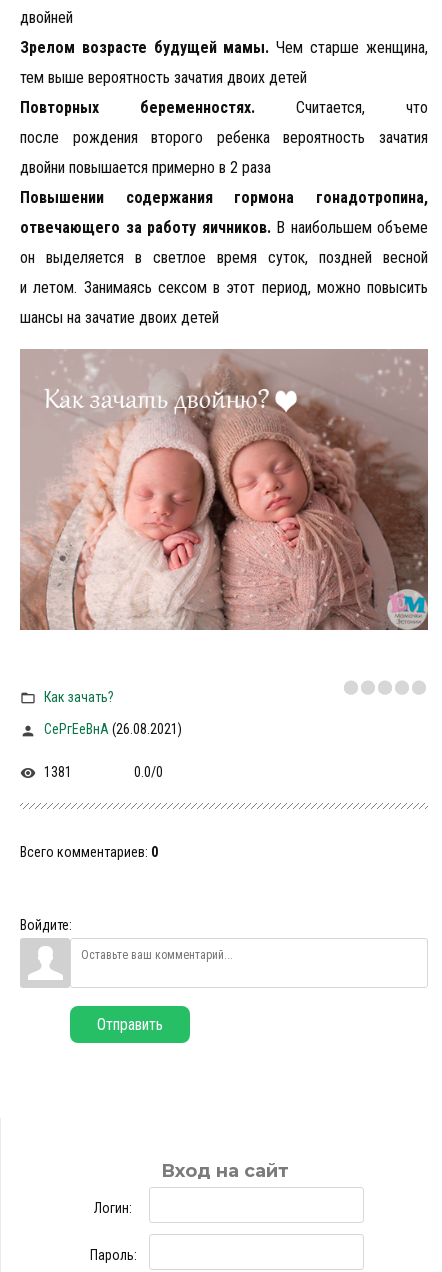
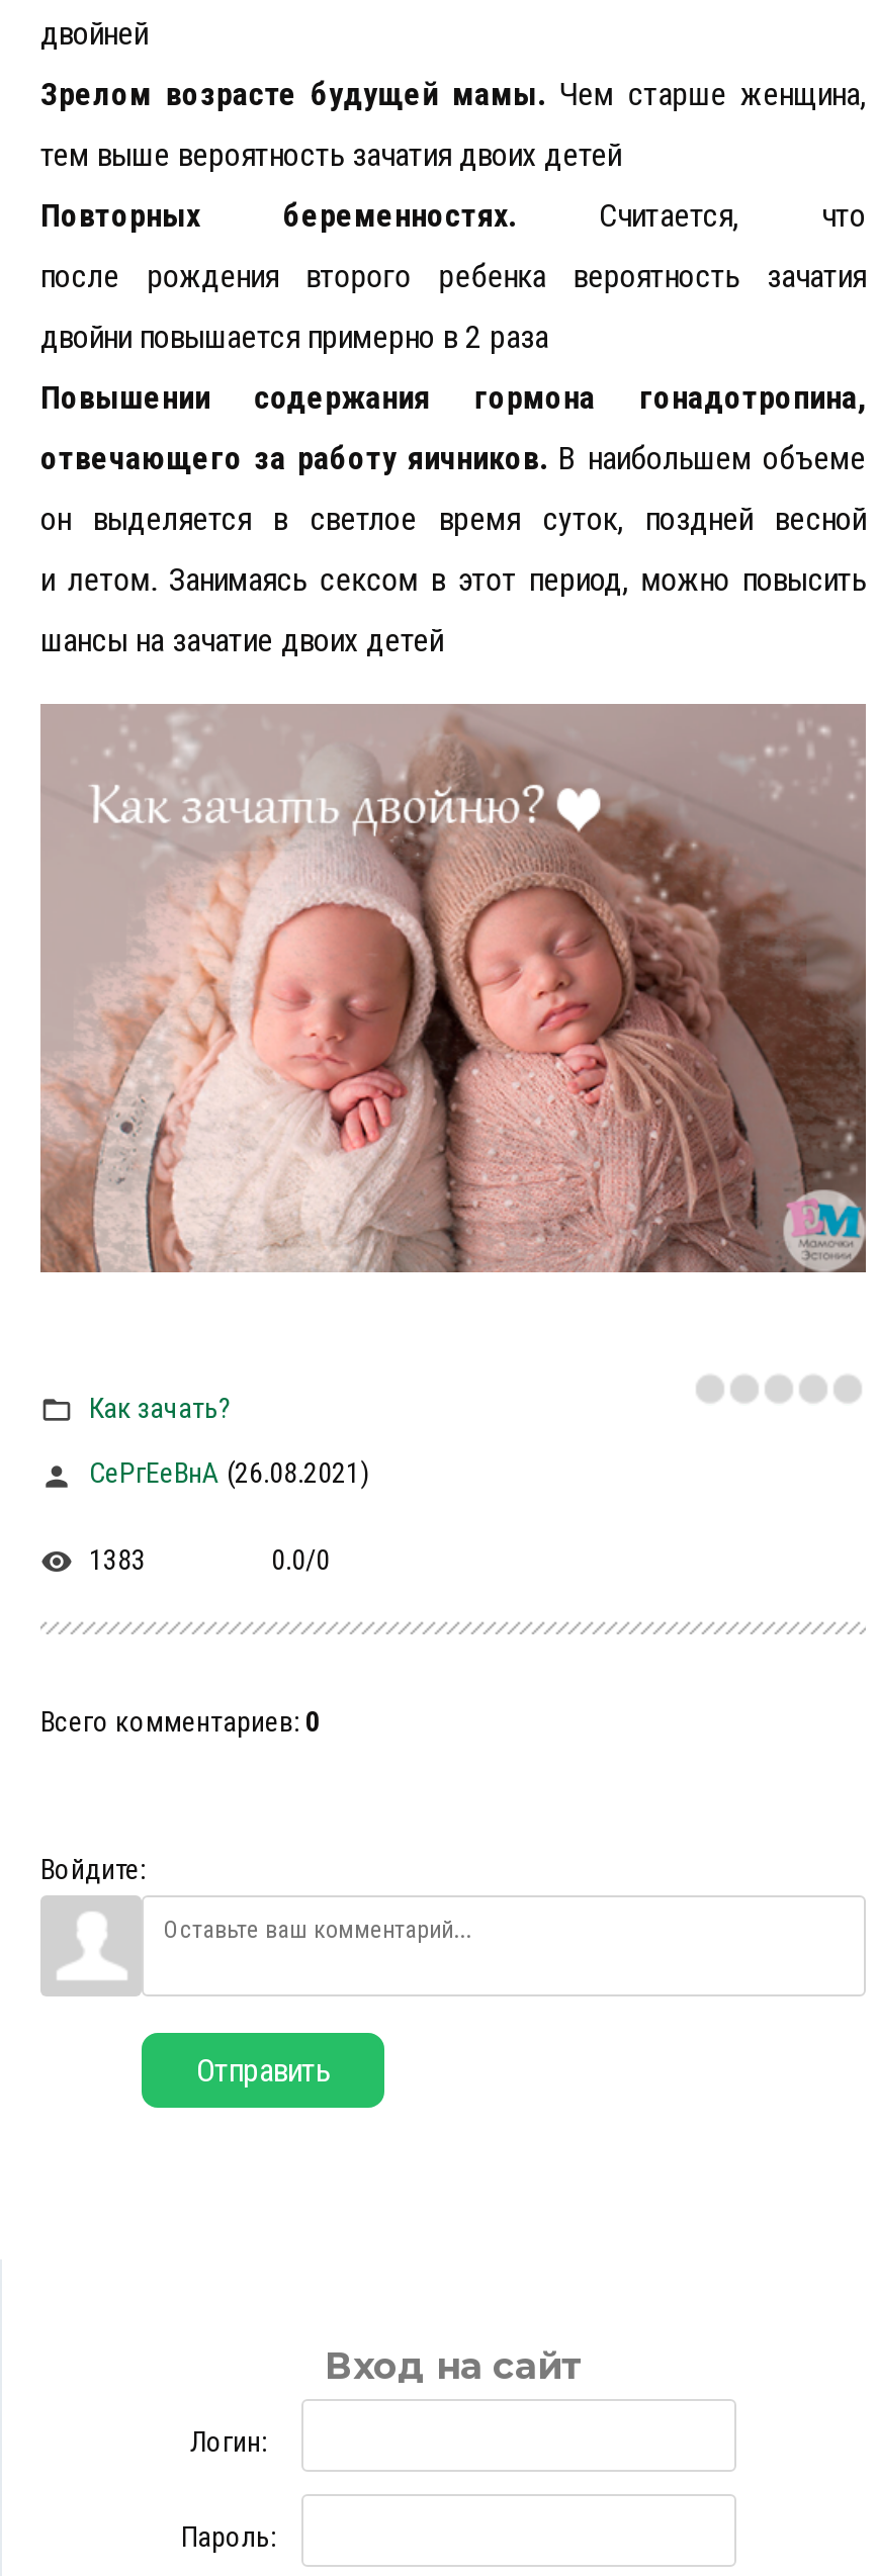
[44,764,72,780] 1381 -> [89,1543,146,1576] 1383

